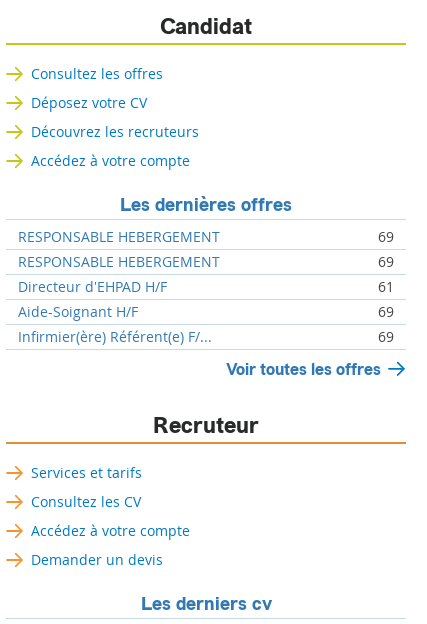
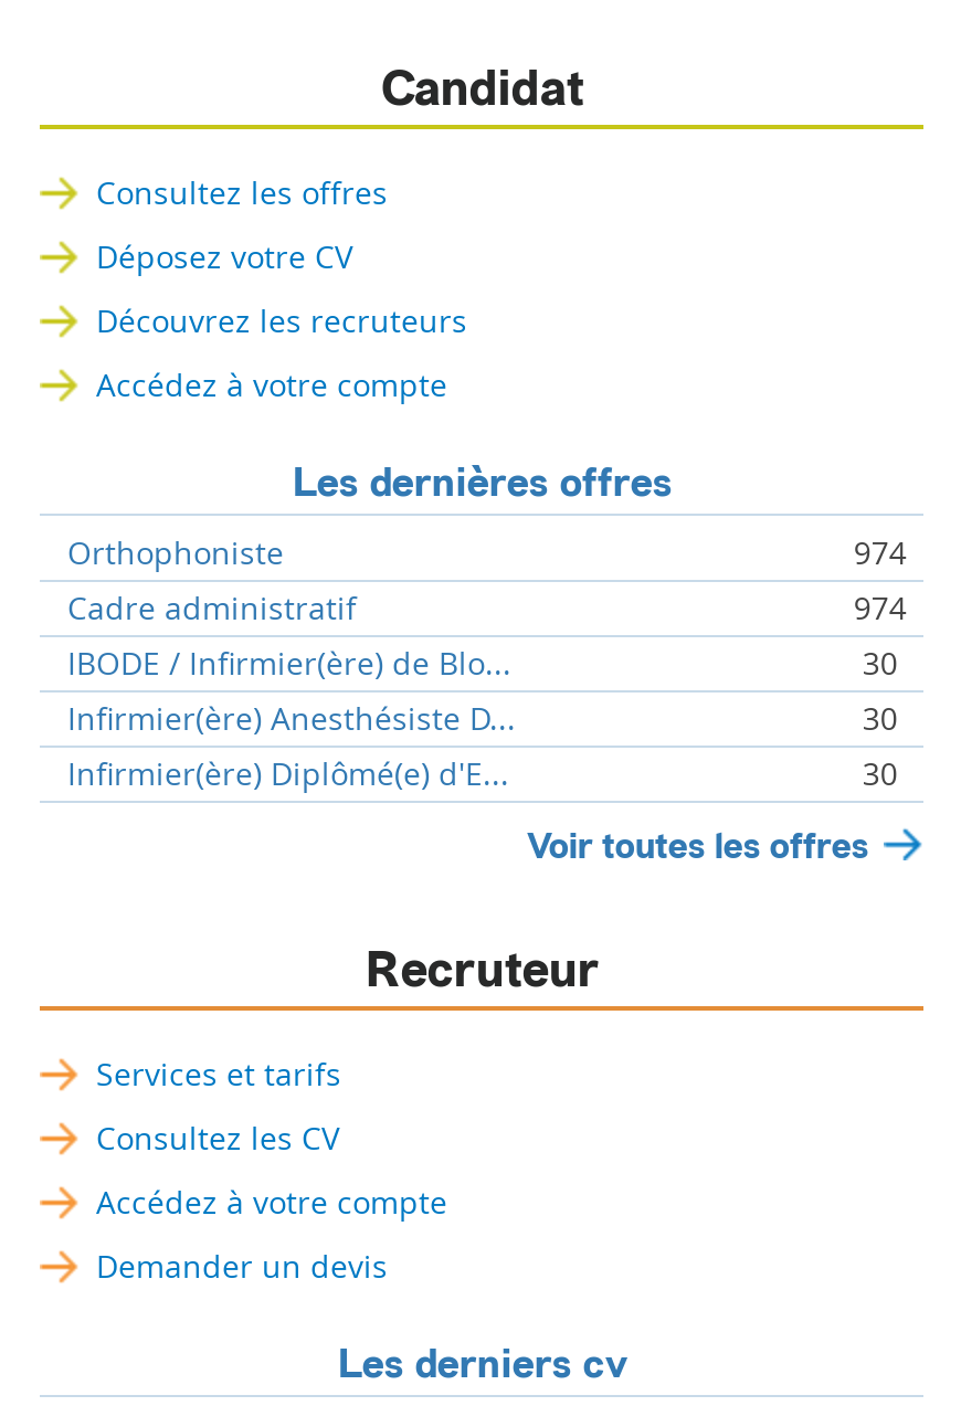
[18,227,394,346] RESPONSABLE HEBERGEMENT | 69 | RESPONSABLE HEBERGEMENT | 69 | Directeur d'EHPAD H/F | 61 | Aide-Soignant H/F | 69 | Infirmier(ère) Référent(e) F/... | 69 -> [67,531,906,794] Orthophoniste | 974 | Cadre administratif | 974 | IBODE / Infirmier(ère) de Blo... | 30 | Infirmier(ère) Anesthésiste D... | 30 | Infirmier(ère) Diplômé(e) d'E... | 30

